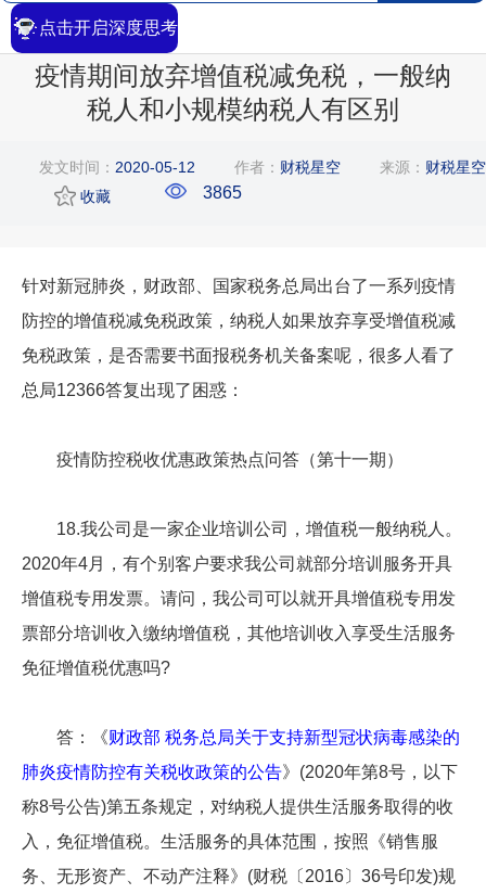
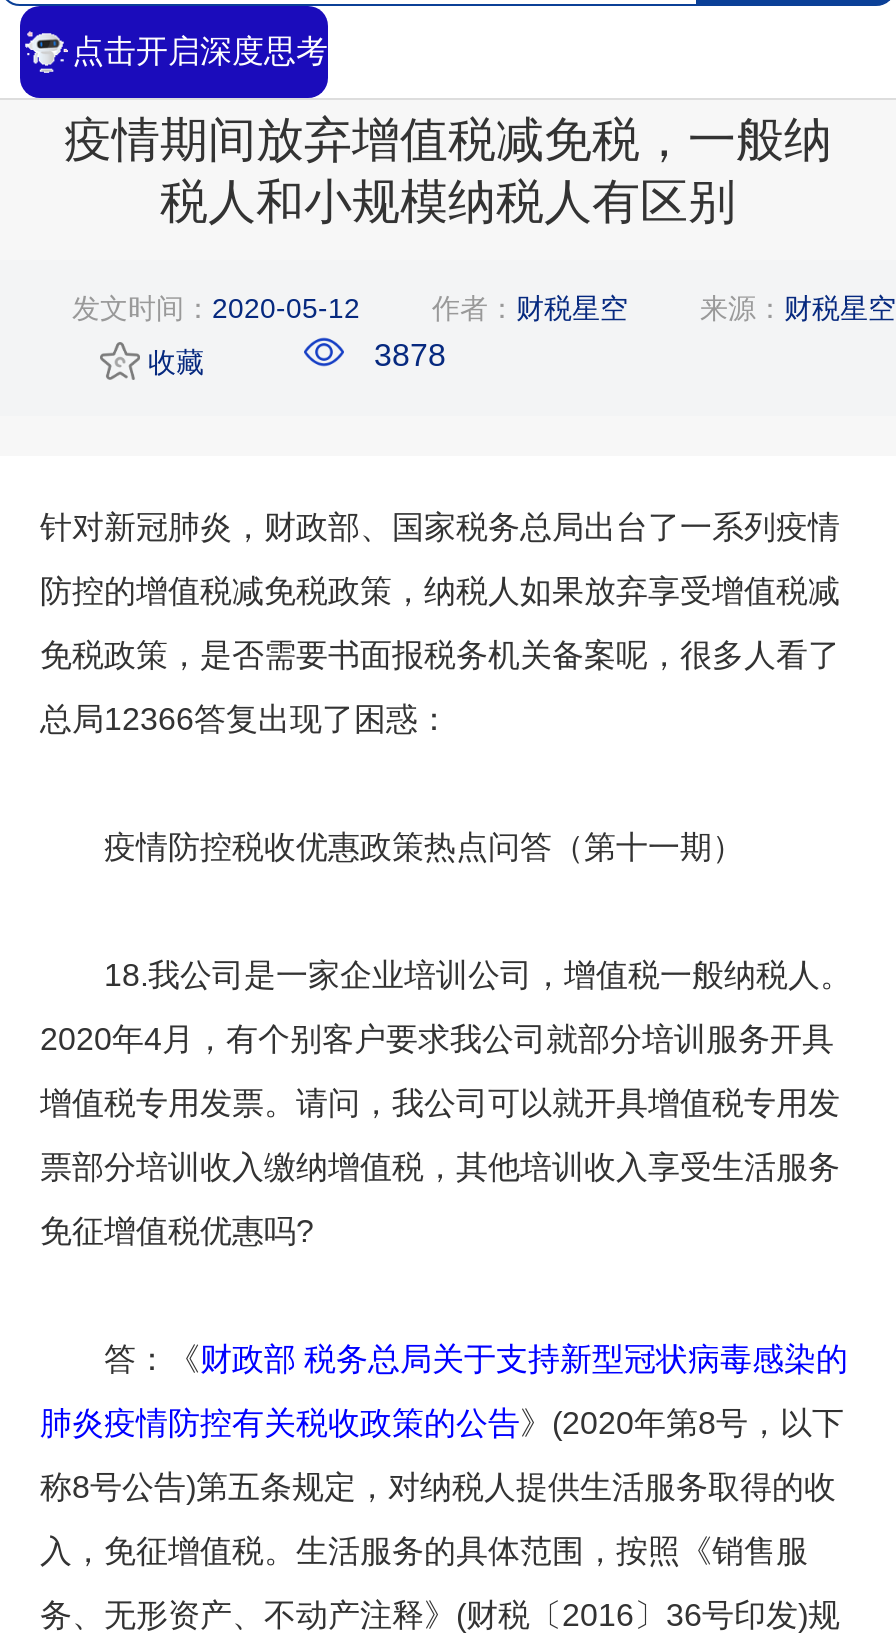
[203,183,242,202] 3865 -> [374,338,446,372] 3878

